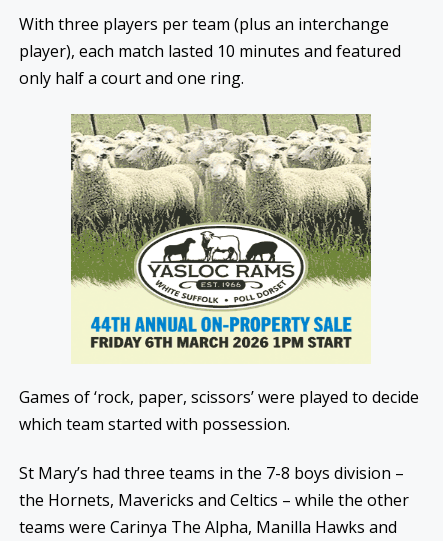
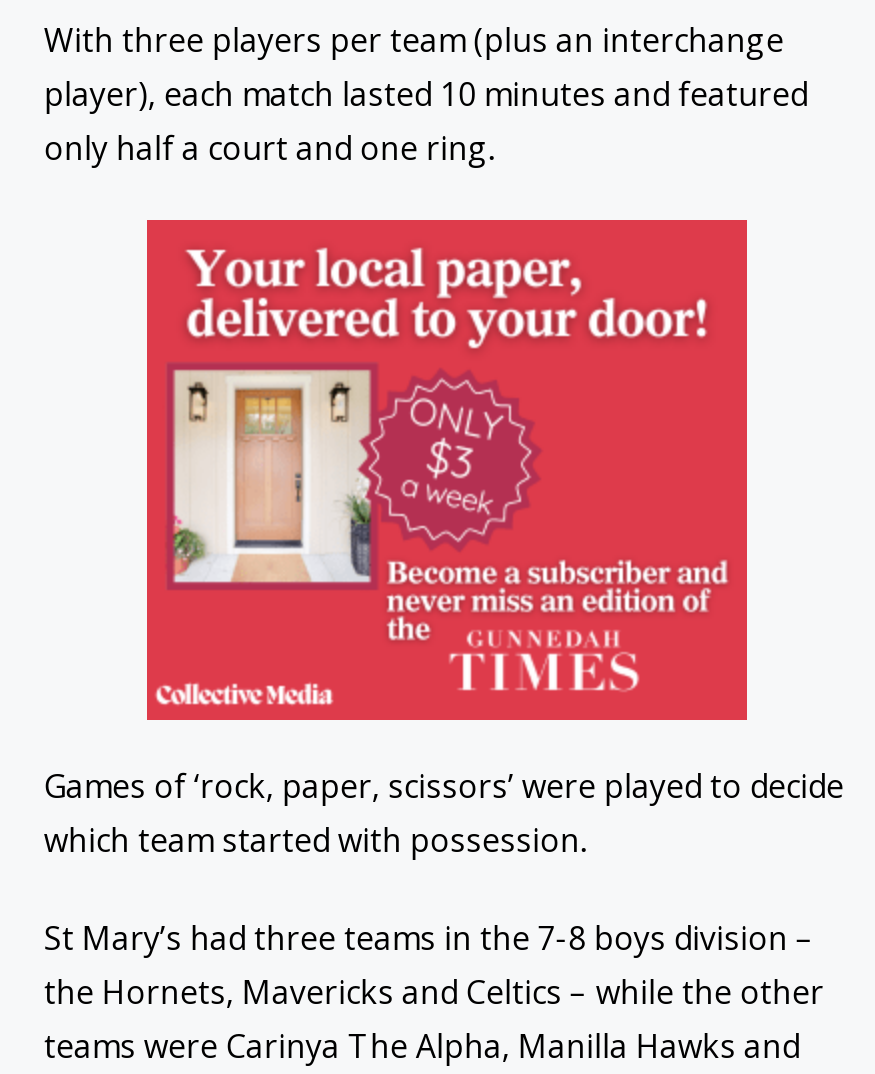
[70,113,372,364] [image] -> [145,218,749,722] [image]

